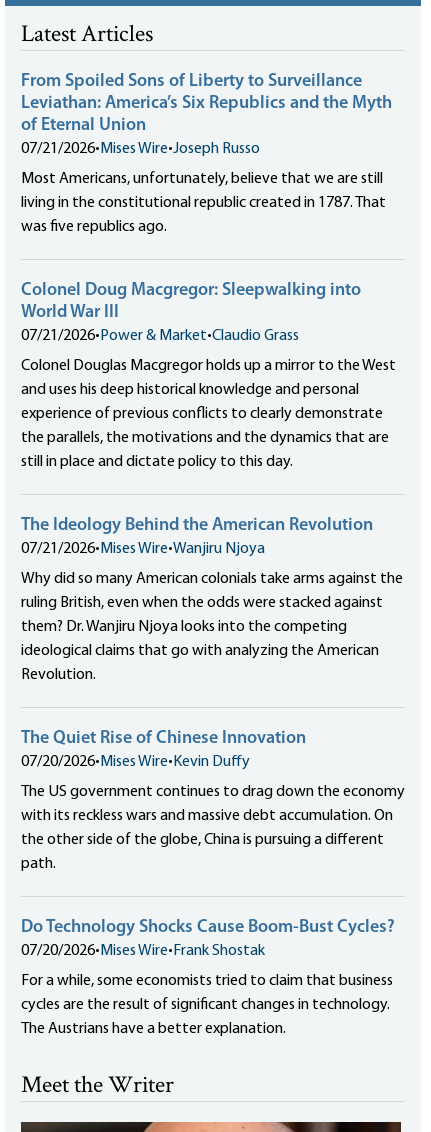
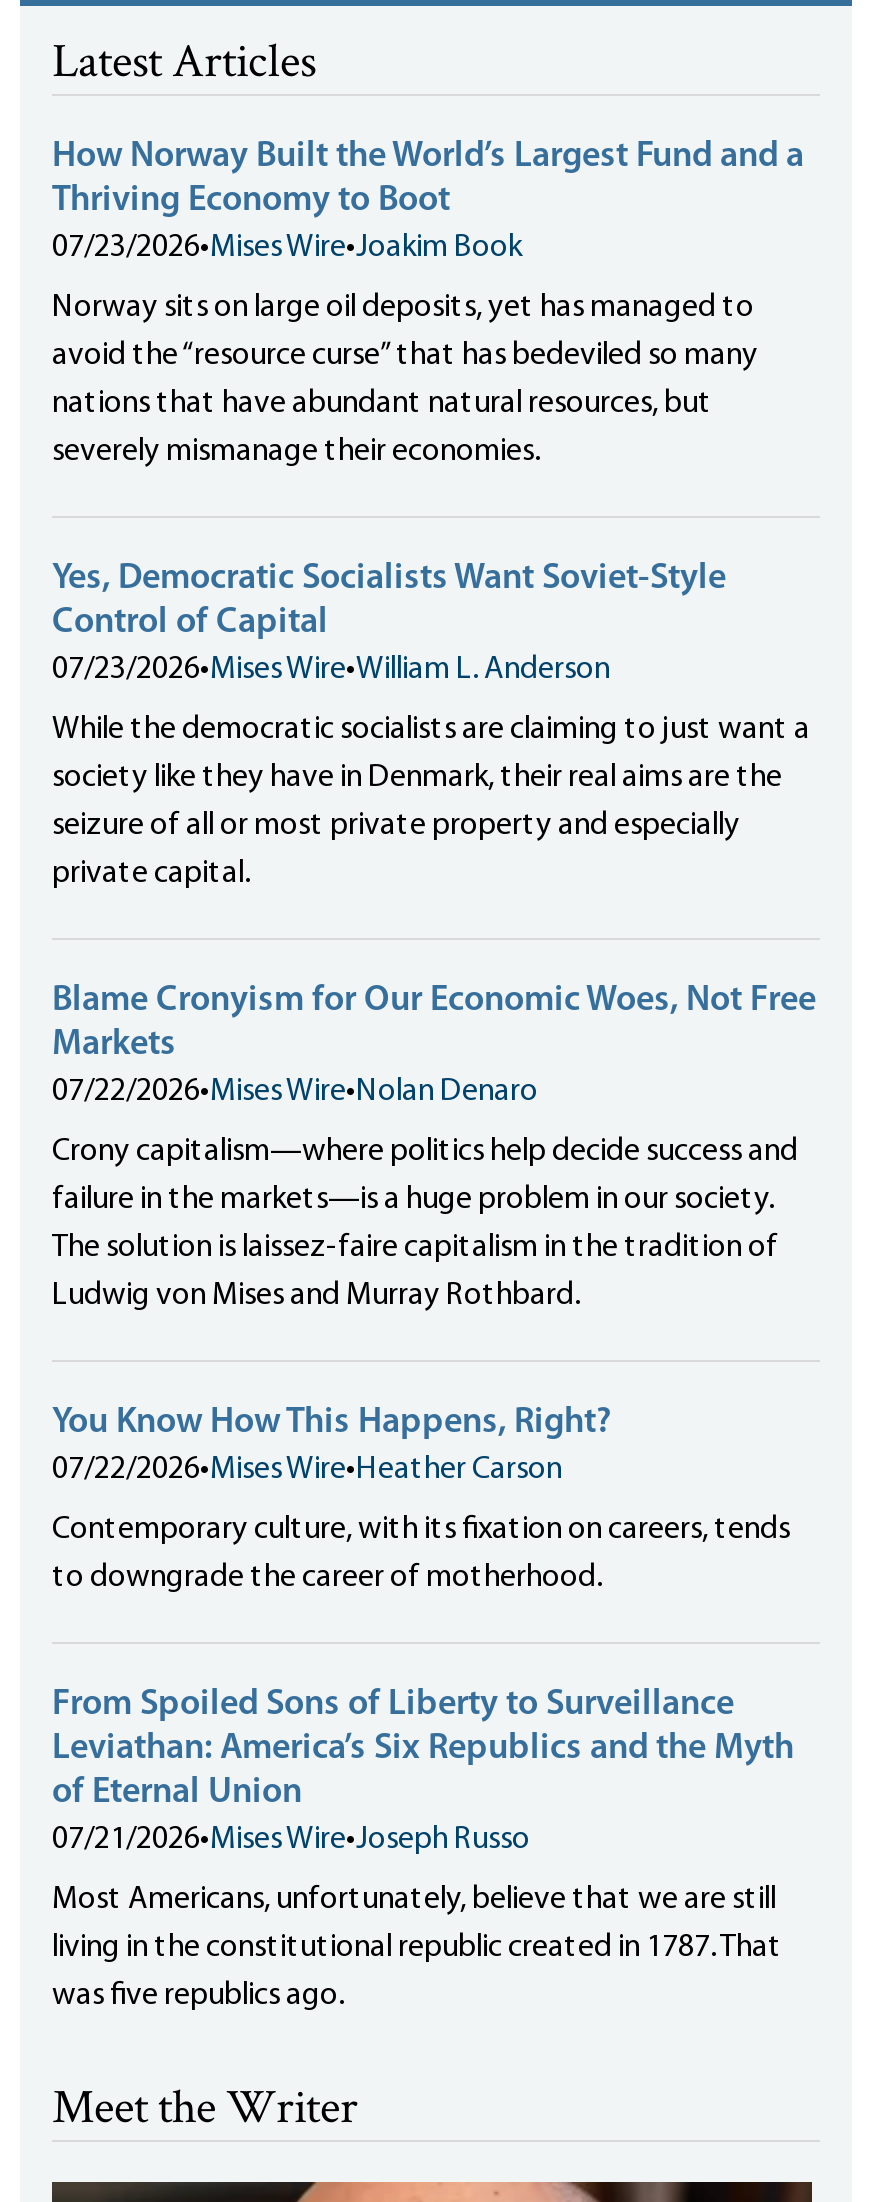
none -> [52,138,816,1594] How Norway Built the World’s Largest Fund and a | Thriving Economy to Boot | 07/23/2026•Mises Wire•Joakim Book | Norway sits on large oil deposits, yet has managed to | avoid the “resource curse” that has bedeviled so many | nations that have abundant natural resources, but | severely mismanage their economies. | Yes, Democratic Socialists Want Soviet-Style | Control of Capital | 07/23/2026•Mises Wire•William L. Anderson | While the democratic socialists are claiming to just want a | society like they have in Denmark, their real aims are the | seizure of all or most private property and especially | private capital. | Blame Cronyism for Our Economic Woes, Not Free | Markets | 07/22/2026•Mises Wire•Nolan Denaro | Crony capitalism—where politics help decide success and | failure in the markets—is a huge problem in our society. | The solution is laissez-faire capitalism in the tradition of | Ludwig von Mises and Murray Rothbard. | You Know How This Happens, Right? | 07/22/2026•Mises Wire•Heather Carson | Contemporary culture, with its fixation on careers, tends | to downgrade the career of motherhood.
moved [21,72,392,235] -> [52,1686,794,2012]: From Spoiled Sons of Liberty to Surveillance | Leviathan: America’s Six Republics and the Myth | of Eternal Union | 07/21/2026•Mises Wire•Joseph Russo | Most Americans, unfortunately, believe that we are still | living in the constitutional republic created in 1787. That | was five republics ago.
[21,281,405,1037] Colonel Doug Macgregor: Sleepwalking into | World War III | 07/21/2026• Power & Market•Claudio Grass | Colonel Douglas Macgregor holds up a mirror to the West | and uses his deep historical knowledge and personal | experience of previous conflicts to clearly demonstrate | the parallels, the motivations and the dynamics that are | still in place and dictate policy to this day. | The Ideology Behind the American Revolution | 07/21/2026• Mises Wire•Wanjiru Njoya | Why did so many American colonials take arms against the | ruling British, even when the odds were stacked against | them? Dr. Wanjiru Njoya looks into the competing | ideological claims that go with analyzing the American | Revolution. | The Quiet Rise of Chinese Innovation | 07/20/2026• Mises Wire• Kevin Duffy | The US government continues to drag down the economy | with its reckless wars and massive debt accumulation. On | the other side of the globe, China is pursuing a different | path. | Do Technology Shocks Cause Boom-Bust Cycles? | 07/20/2026• Mises Wire• Frank Shostak | For a while, some economists tried to claim that business | cycles are the result of significant changes in technology. | The Austrians have a better explanation. -> none

